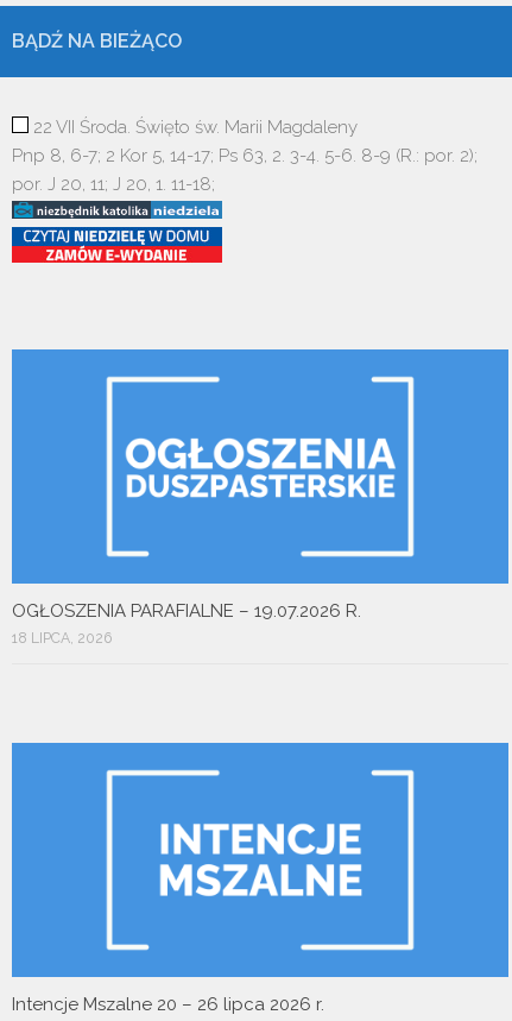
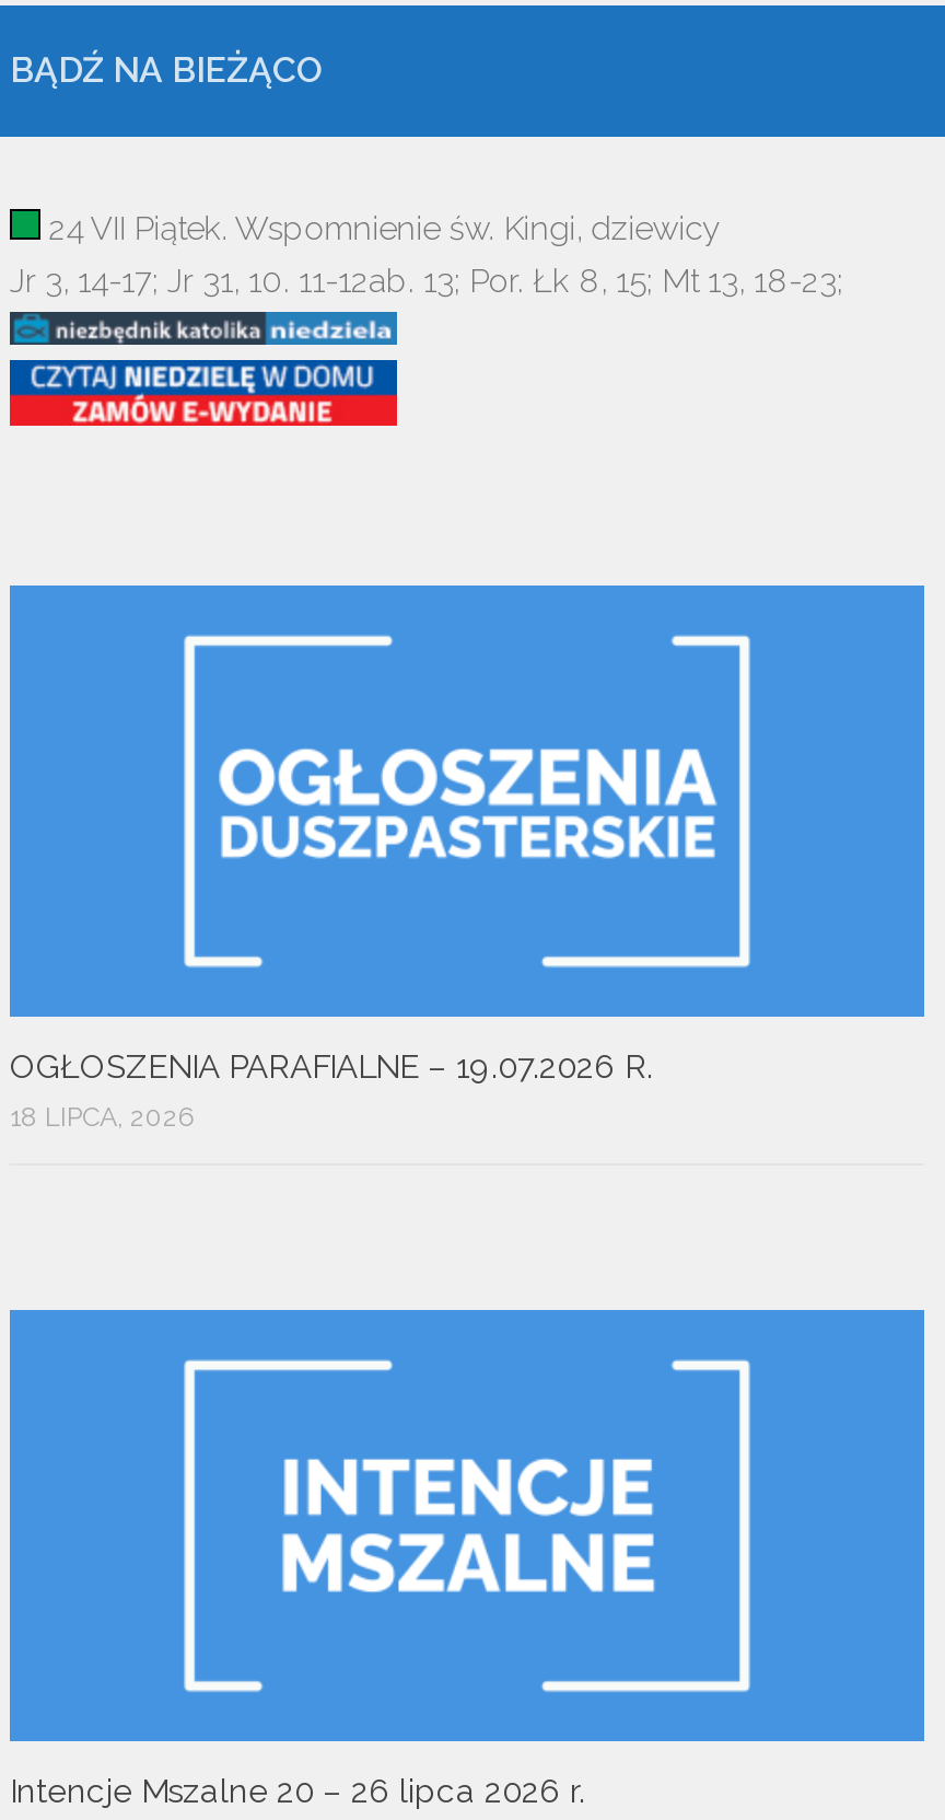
[12,116,478,195] 22 VII Środa. Święto św. Marii Magdaleny | Pnp 8, 6-7; 2 Kor 5, 14-17; Ps 63, 2. 3-4. 5-6. 8-9 (R.: por. 2); | por. J 20, 11; J 20, 1. 11-18; -> [10,209,843,301] 24 VII Piątek. Wspomnienie św. Kingi, dziewicy | Jr 3, 14-17; Jr 31, 10. 11-12ab. 13; Por. Łk 8, 15; Mt 13, 18-23;

